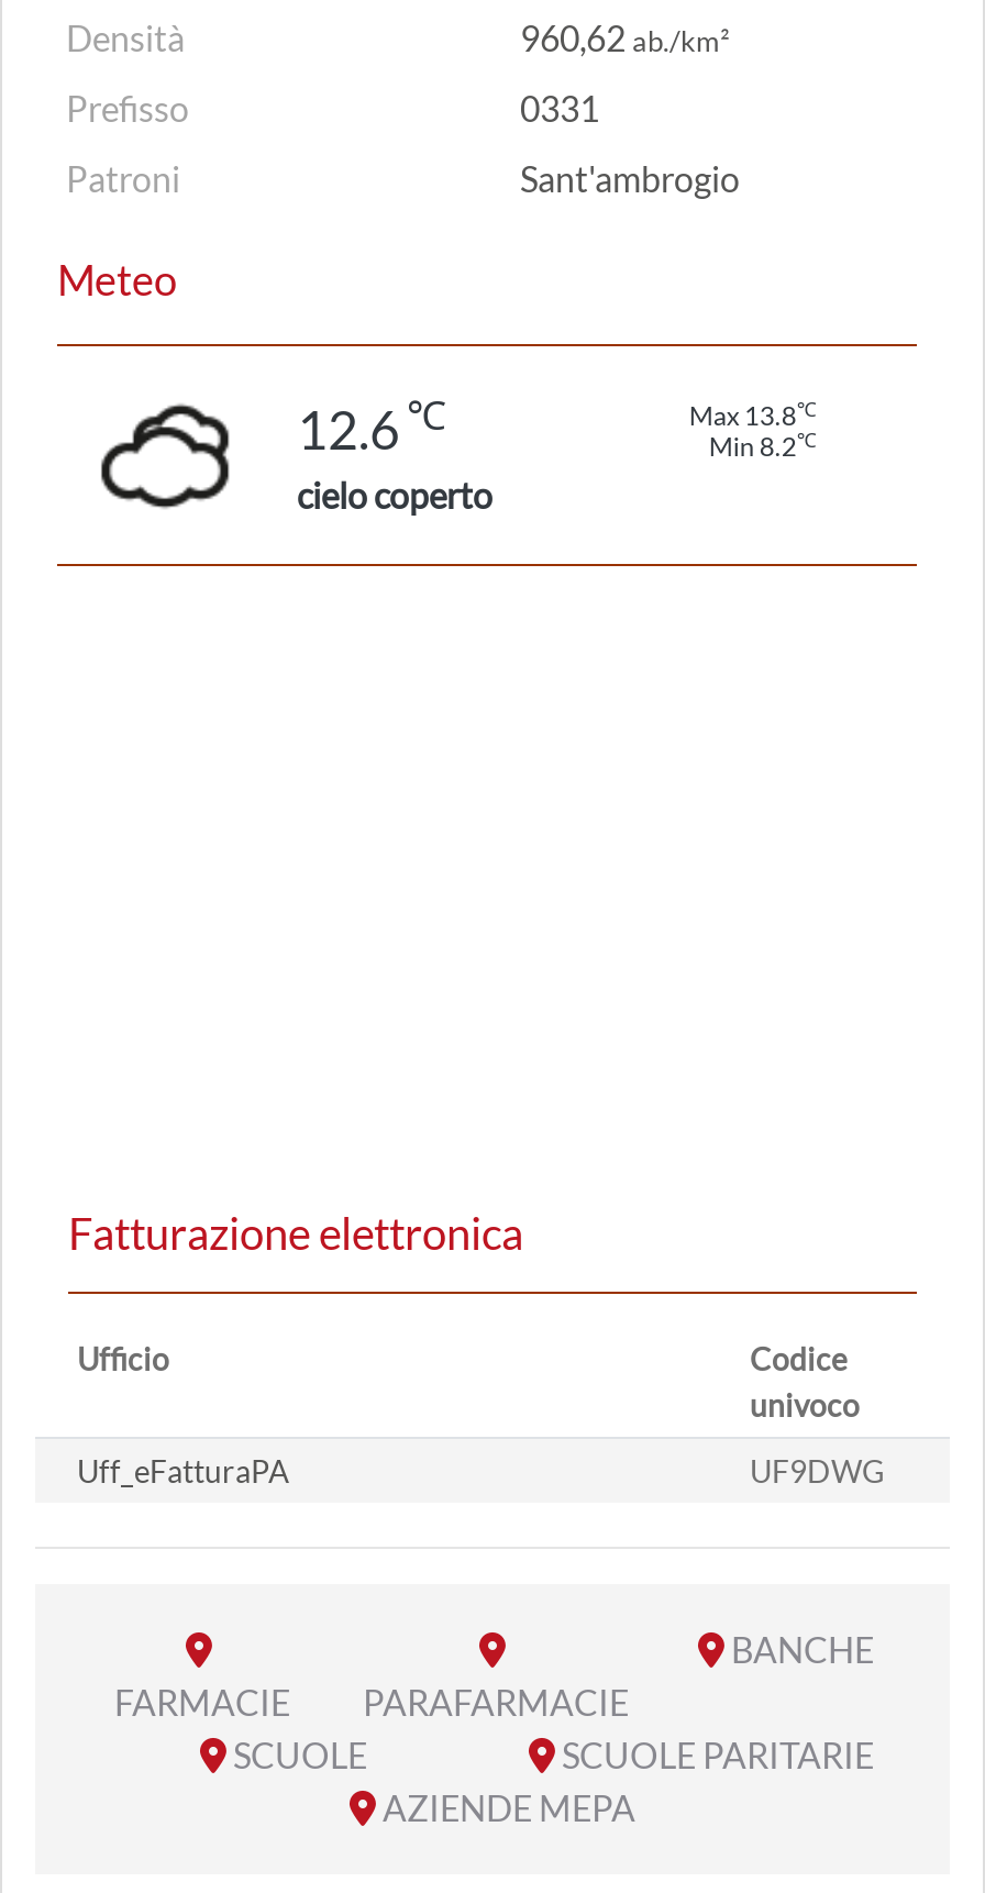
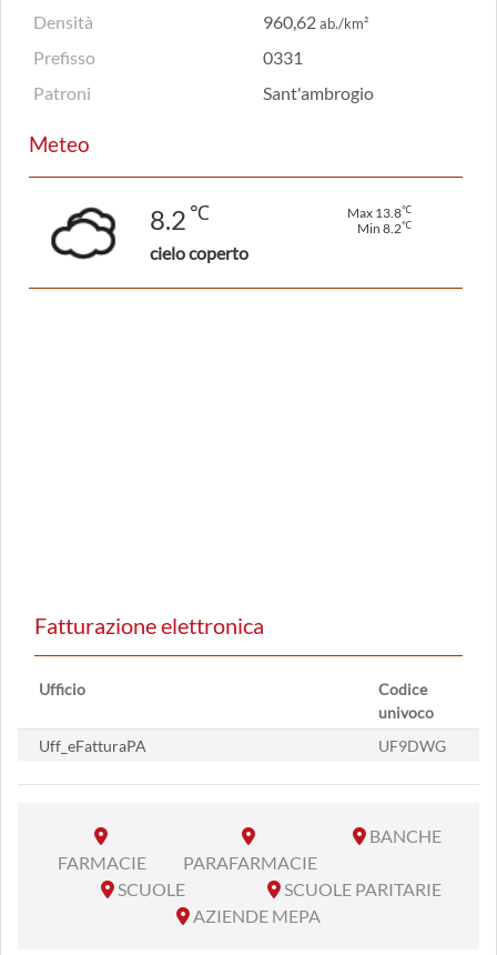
[297,390,446,461] 12.6℃ -> [150,200,210,235] 8.2℃

